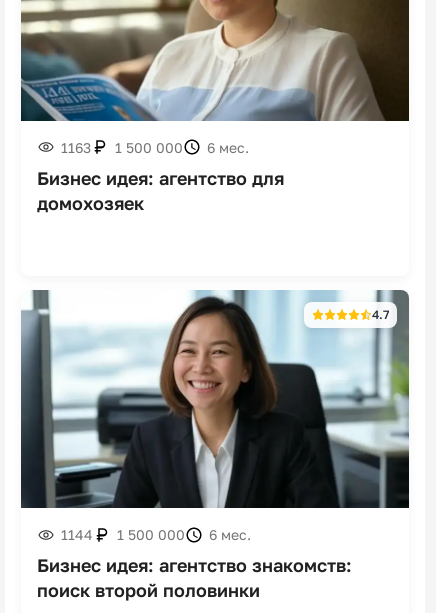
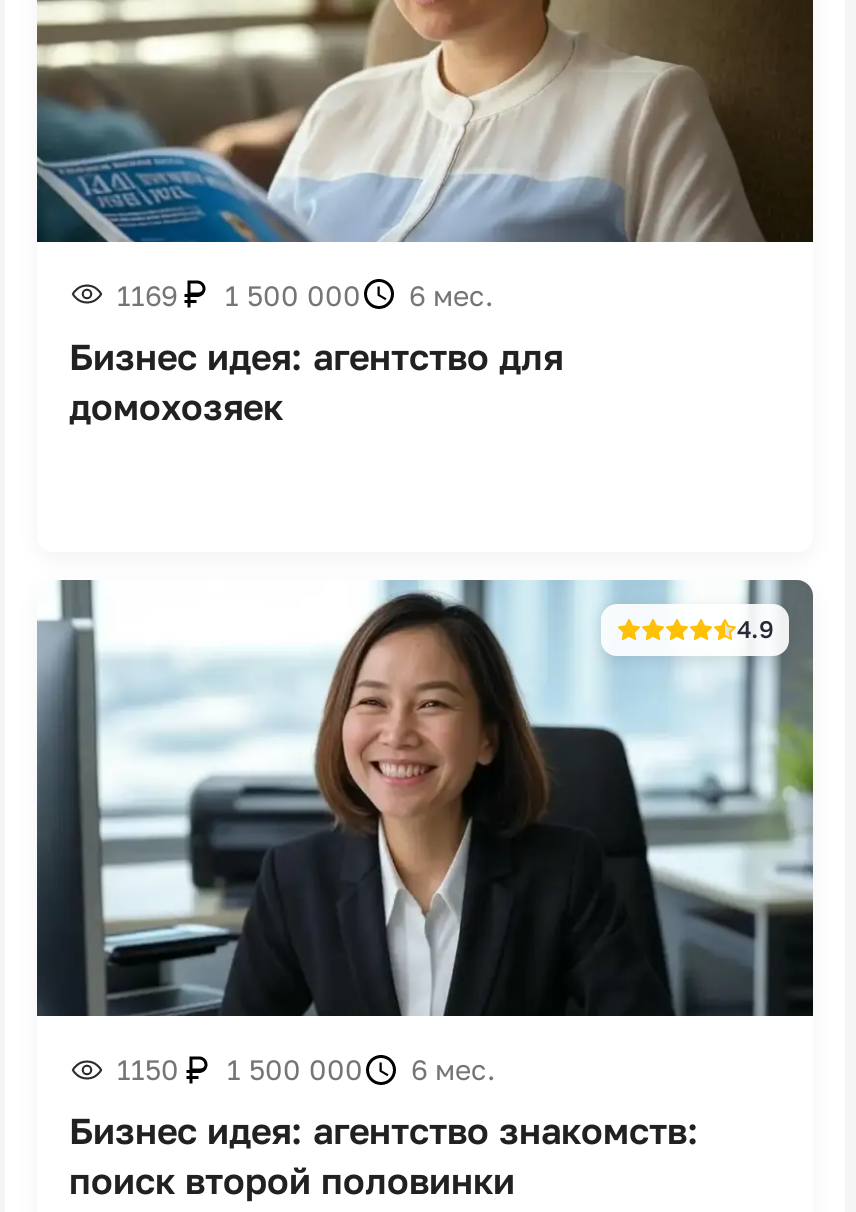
[61,139,249,156] 1163 1 500 000 6 мес. -> [117,278,493,312] 1169 1 500 000 6 мес.
[372,307,389,322] 4.7 -> [737,614,773,644] 4.9
[61,526,93,543] 1144 -> [117,1052,179,1086] 1150

